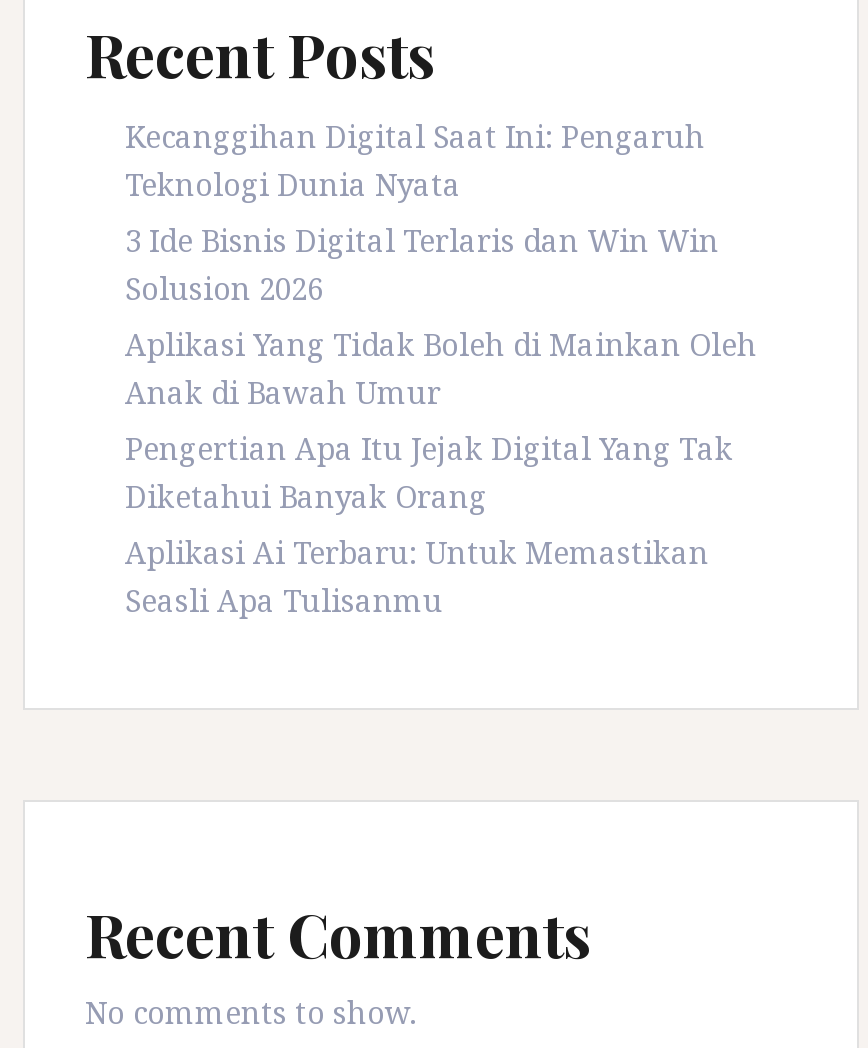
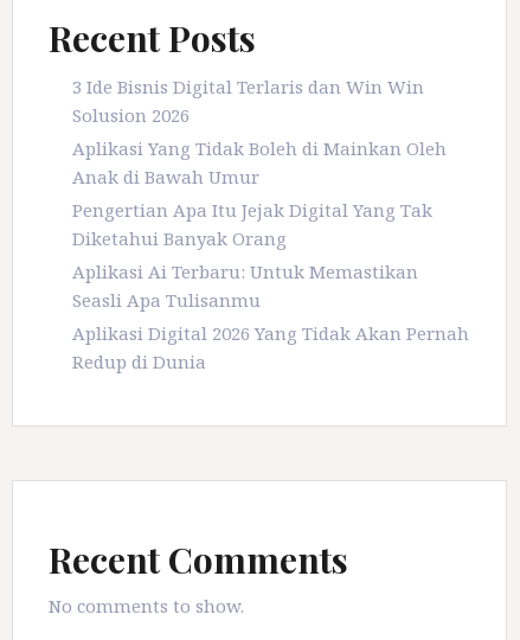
[125,116,705,204] Kecanggihan Digital Saat Ini: Pengaruh | Teknologi Dunia Nyata -> none
moved [125,220,757,620] -> [72,75,447,312]: 3 Ide Bisnis Digital Terlaris dan Win Win | Solusion 2026 | Aplikasi Yang Tidak Boleh di Mainkan Oleh | Anak di Bawah Umur | Pengertian Apa Itu Jejak Digital Yang Tak | Diketahui Banyak Orang | Aplikasi Ai Terbaru: Untuk Memastikan | Seasli Apa Tulisanmu
none -> [72,321,469,373] Aplikasi Digital 2026 Yang Tidak Akan Pernah | Redup di Dunia

